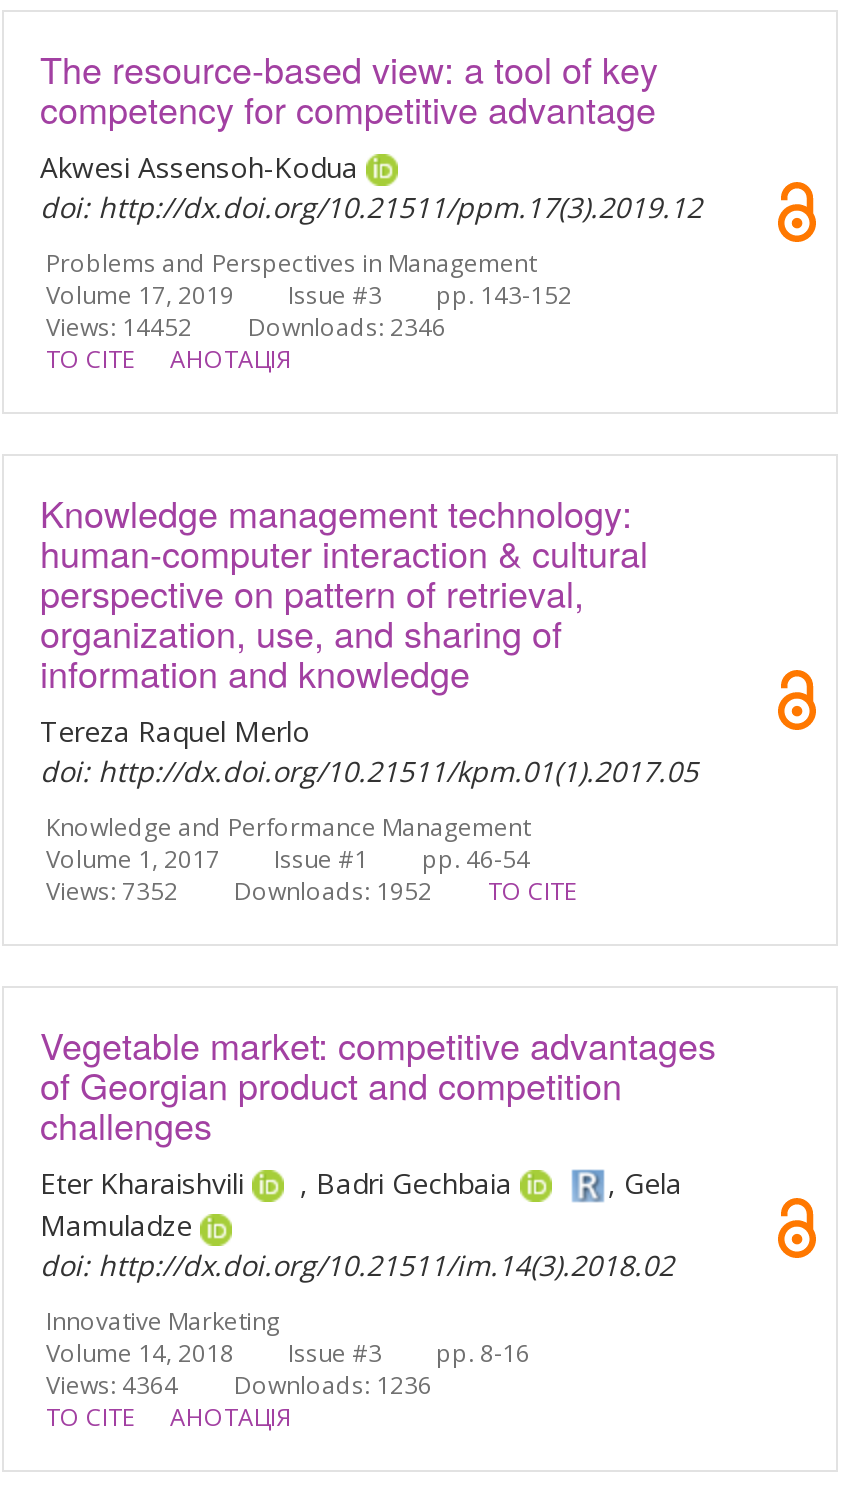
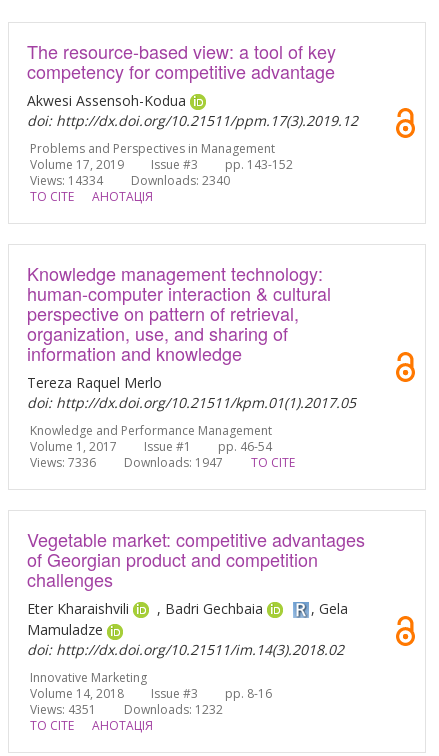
[46,310,192,344] Views: 14452 -> [30,172,103,189] Views: 14334
[248,310,446,344] Downloads: 2346 -> [131,172,230,189] Downloads: 2340
[46,874,178,908] Views: 7352 -> [30,454,96,471] Views: 7336
[234,874,432,908] Downloads: 1952 -> [124,454,223,471] Downloads: 1947
[46,1368,178,1402] Views: 4364 -> [30,701,96,718] Views: 4351
[234,1368,432,1402] Downloads: 1236 -> [124,701,223,718] Downloads: 1232

